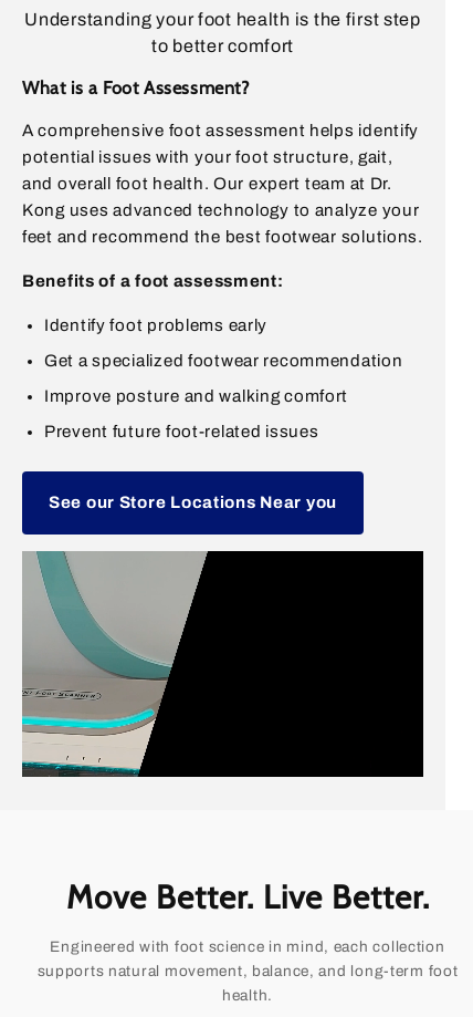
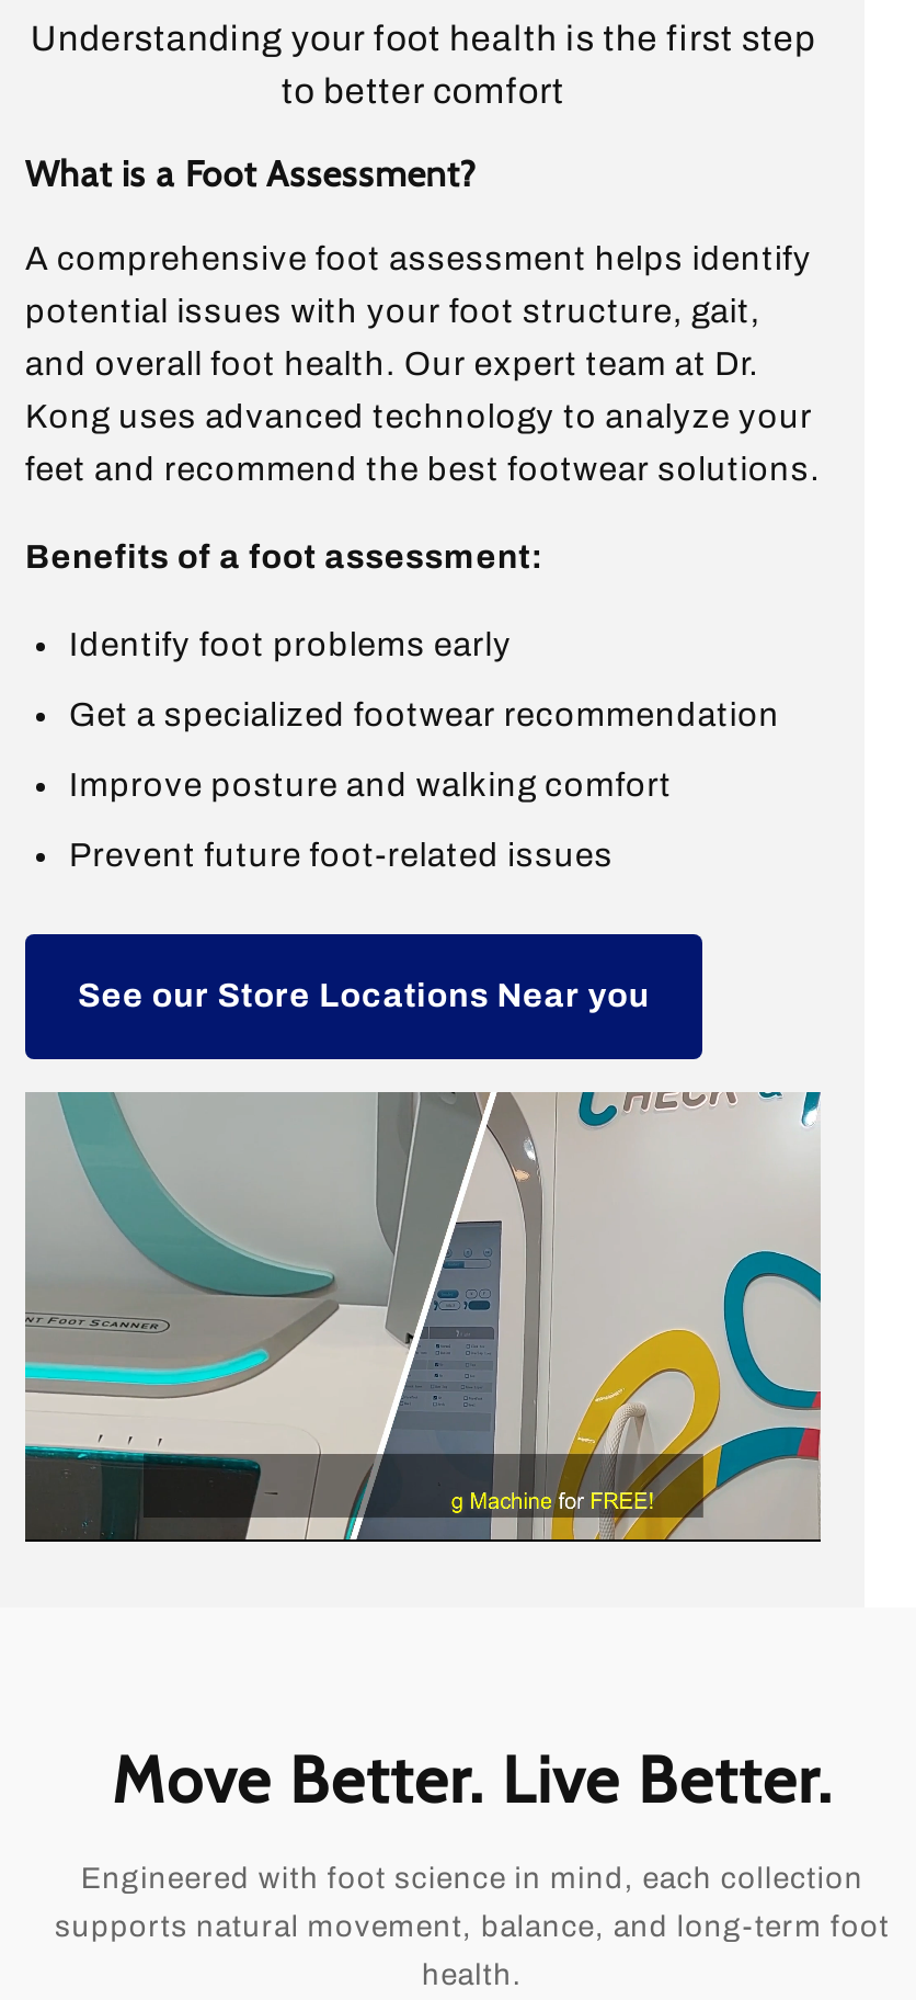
[21,550,424,778] [image] -> [23,1091,823,1543] [image]

